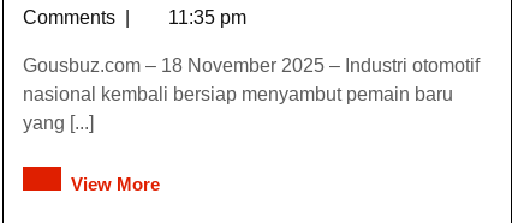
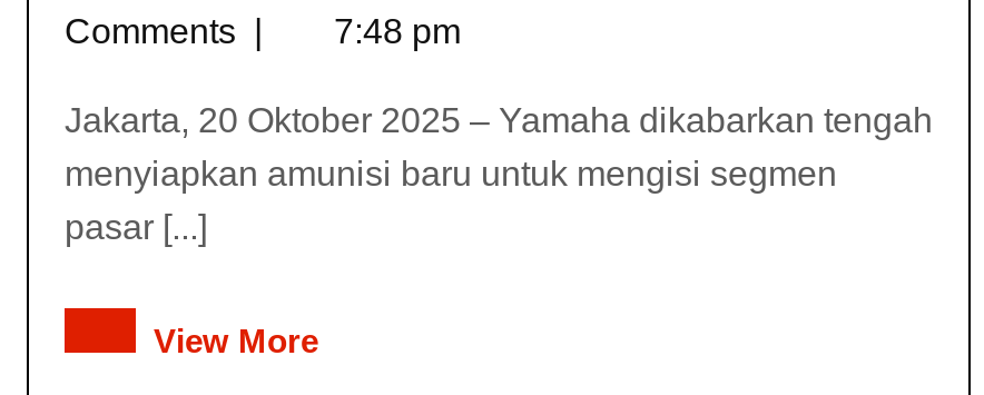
[163,7,246,27] 11:35 pm -> [325,12,461,50] 7:48 pm
[23,55,480,133] Gousbuz.com – 18 November 2025 – Industri otomotif | nasional kembali bersiap menyambut pemain baru | yang [...] -> [65,101,933,246] Jakarta, 20 Oktober 2025 – Yamaha dikabarkan tengah | menyiapkan amunisi baru untuk mengisi segmen | pasar [...]

